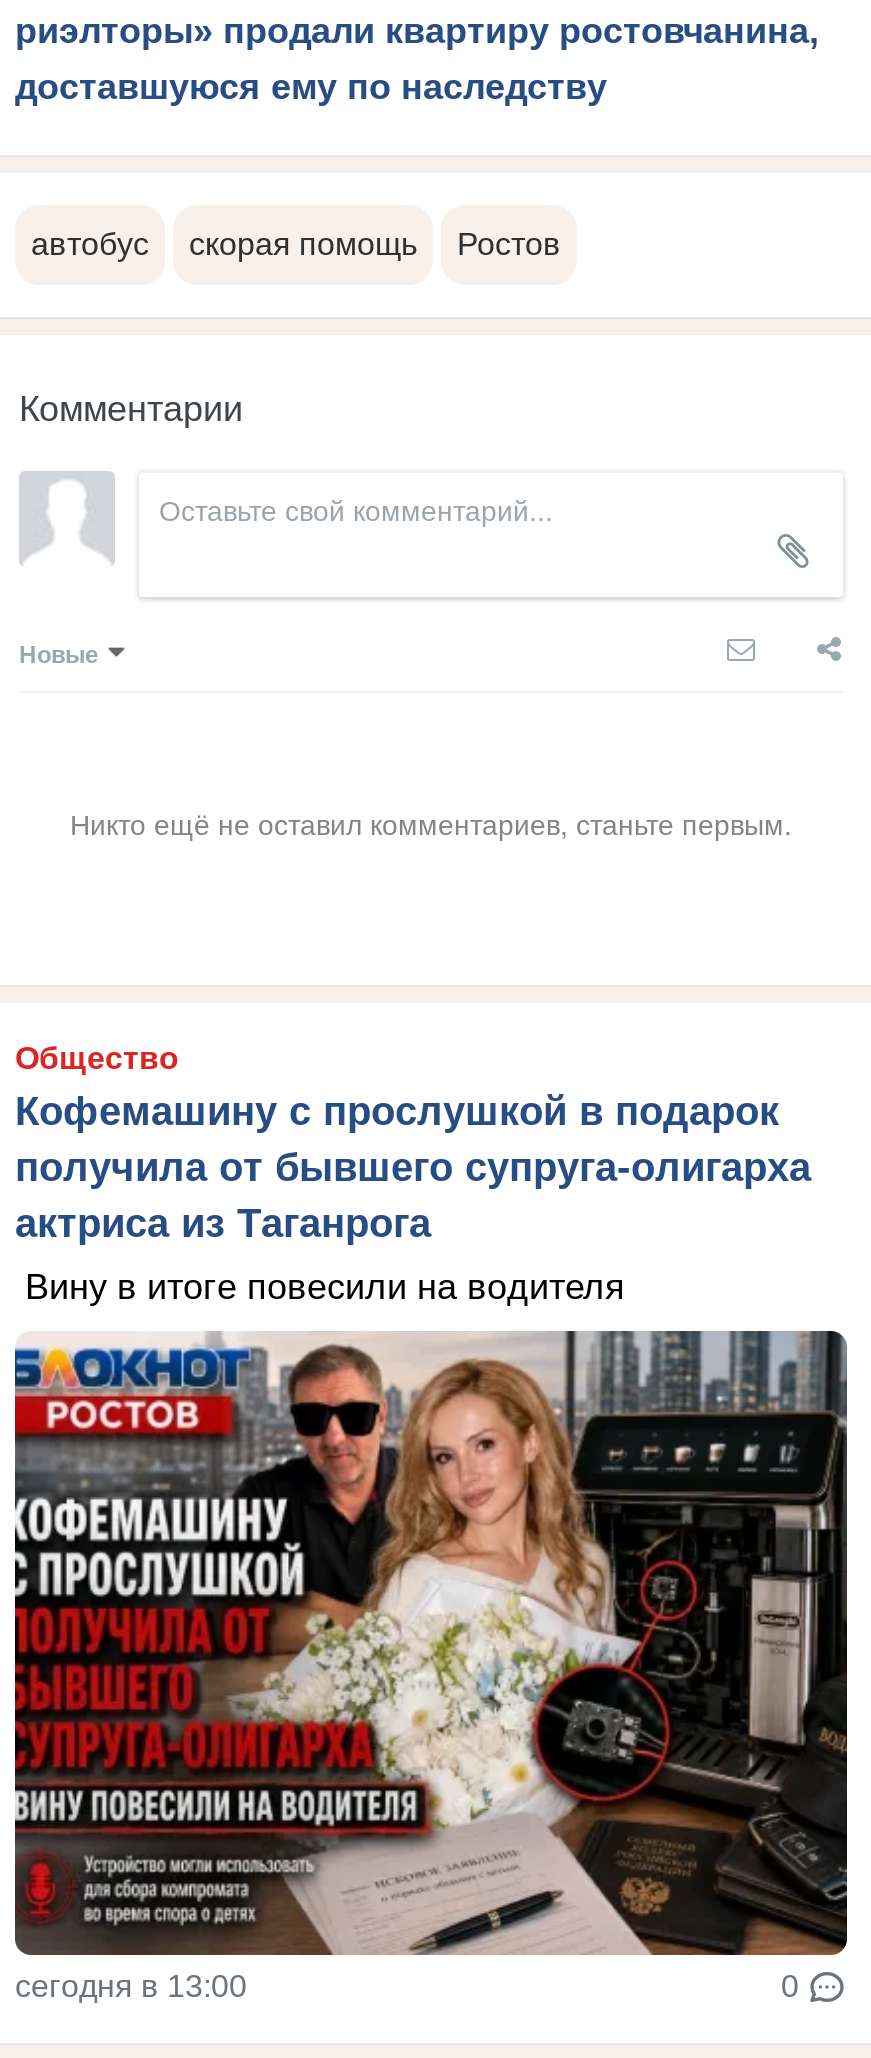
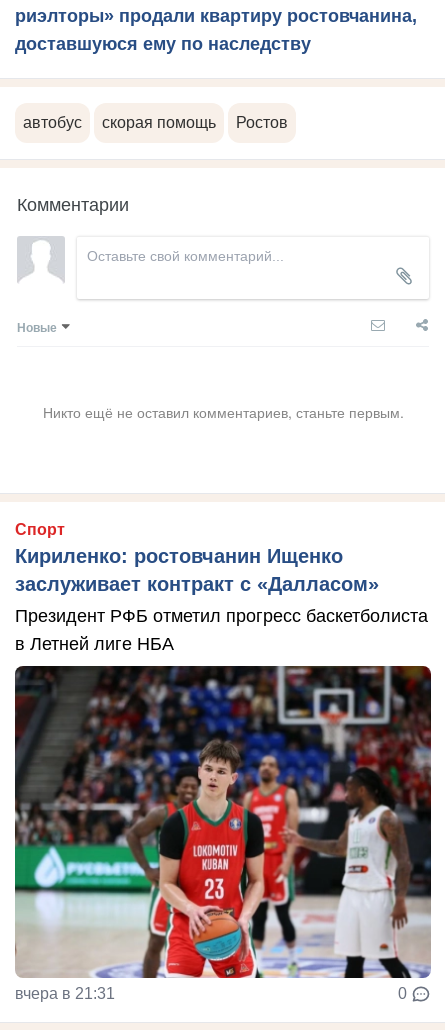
[15,1041,811,1245] Общество | Кофемашину с прослушкой в подарок | получила от бывшего супруга-олигарха | актриса из Таганрога -> [15,521,379,595] Спорт | Кириленко: ростовчанин Ищенко | заслуживает контракт с «Далласом»
[15,1267,625,1307] Вину в итоге повесили на водителя -> [15,606,428,654] Президент РФБ отметил прогресс баскетболиста | в Летней лиге НБА
[13,1331,849,2003] [image] | сегодня в 13:00 -> [14,665,432,1002] [image] | вчера в 21:31

